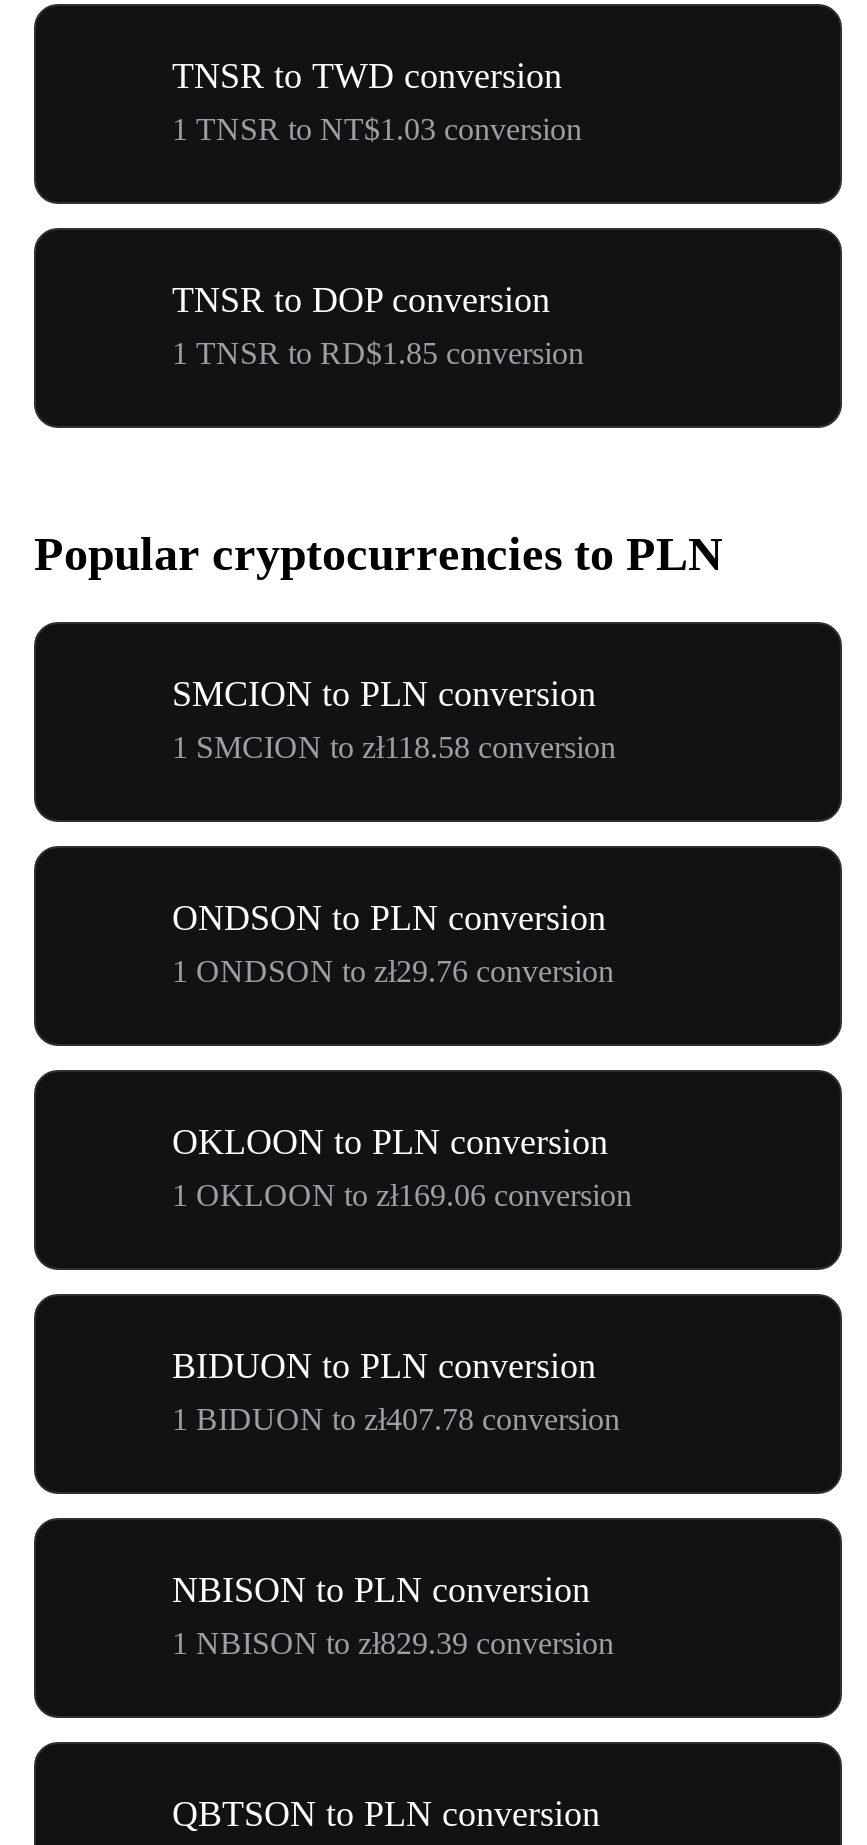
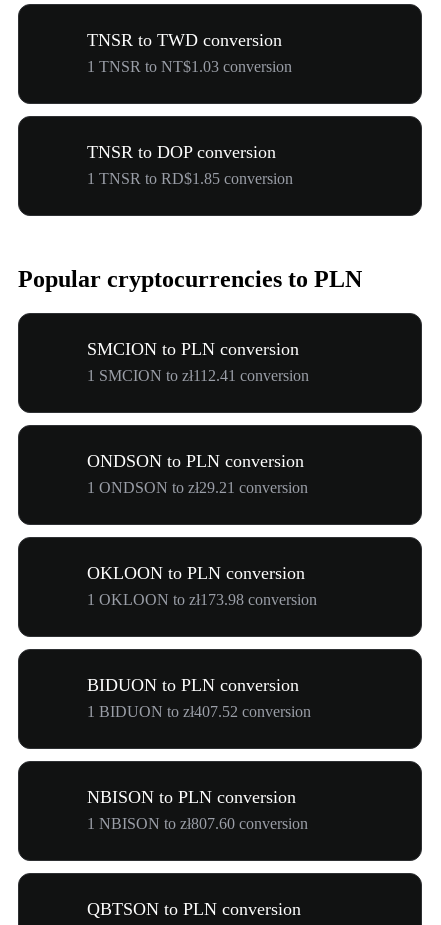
[172,729,616,763] 1 SMCION to zł118.58 conversion -> [87,366,309,383] 1 SMCION to zł112.41 conversion
[172,953,614,987] 1 ONDSON to zł29.76 conversion -> [87,478,308,495] 1 ONDSON to zł29.21 conversion
[172,1177,632,1211] 1 OKLOON to zł169.06 conversion -> [87,590,317,607] 1 OKLOON to zł173.98 conversion
[172,1401,620,1435] 1 BIDUON to zł407.78 conversion -> [87,702,311,719] 1 BIDUON to zł407.52 conversion
[172,1625,614,1659] 1 NBISON to zł829.39 conversion -> [87,814,308,831] 1 NBISON to zł807.60 conversion

